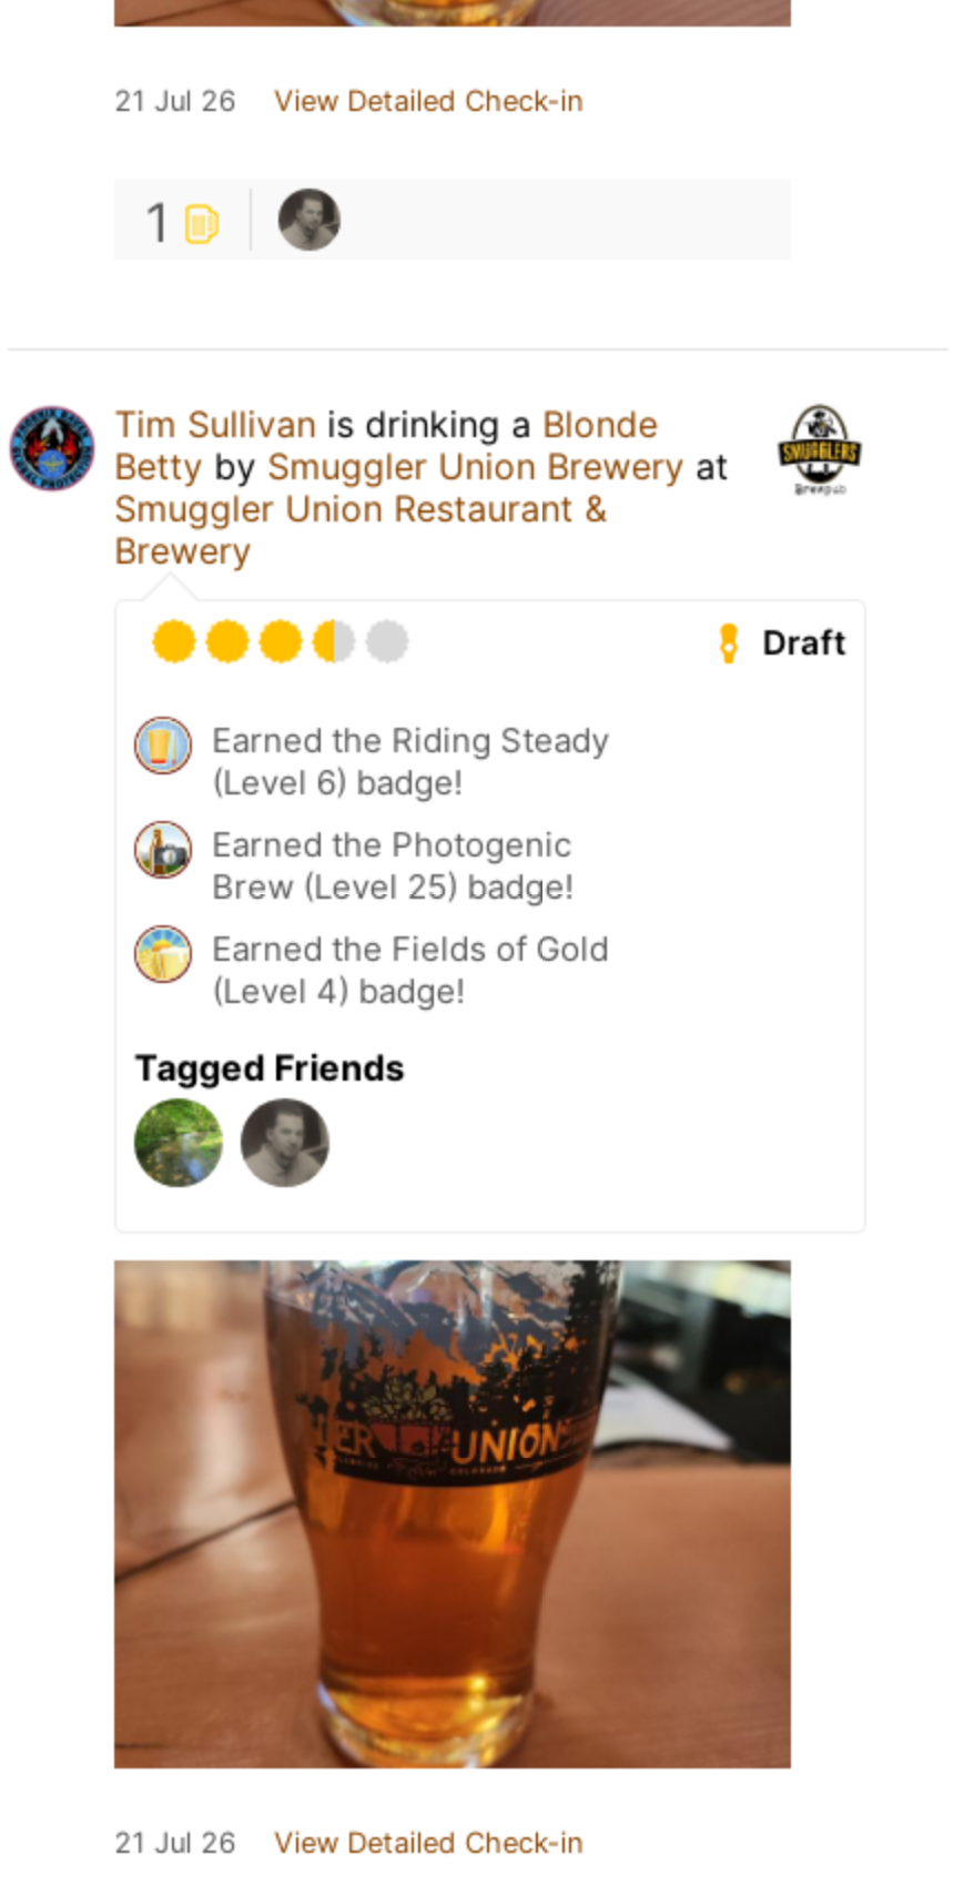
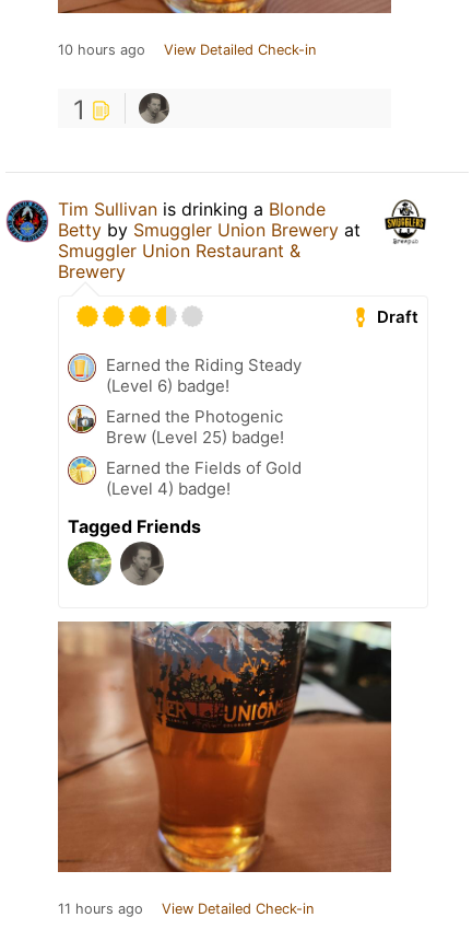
[114,85,582,119] 21 Jul 26 View Detailed Check-in -> [58,42,316,59] 10 hours ago View Detailed Check-in
[114,1827,582,1861] 21 Jul 26 View Detailed Check-in -> [58,901,314,918] 11 hours ago View Detailed Check-in

